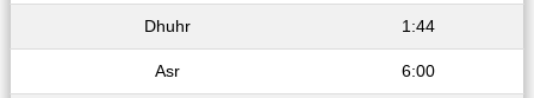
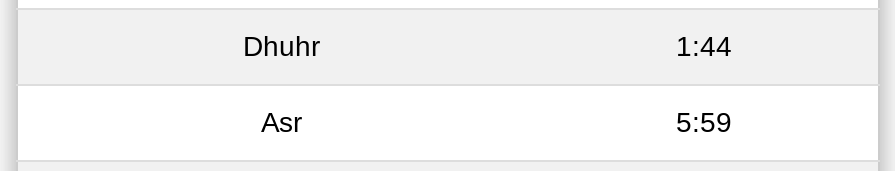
[402,61,435,80] 6:00 -> [676,106,732,138] 5:59

